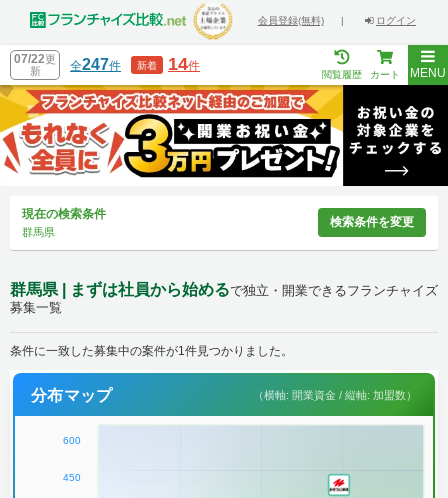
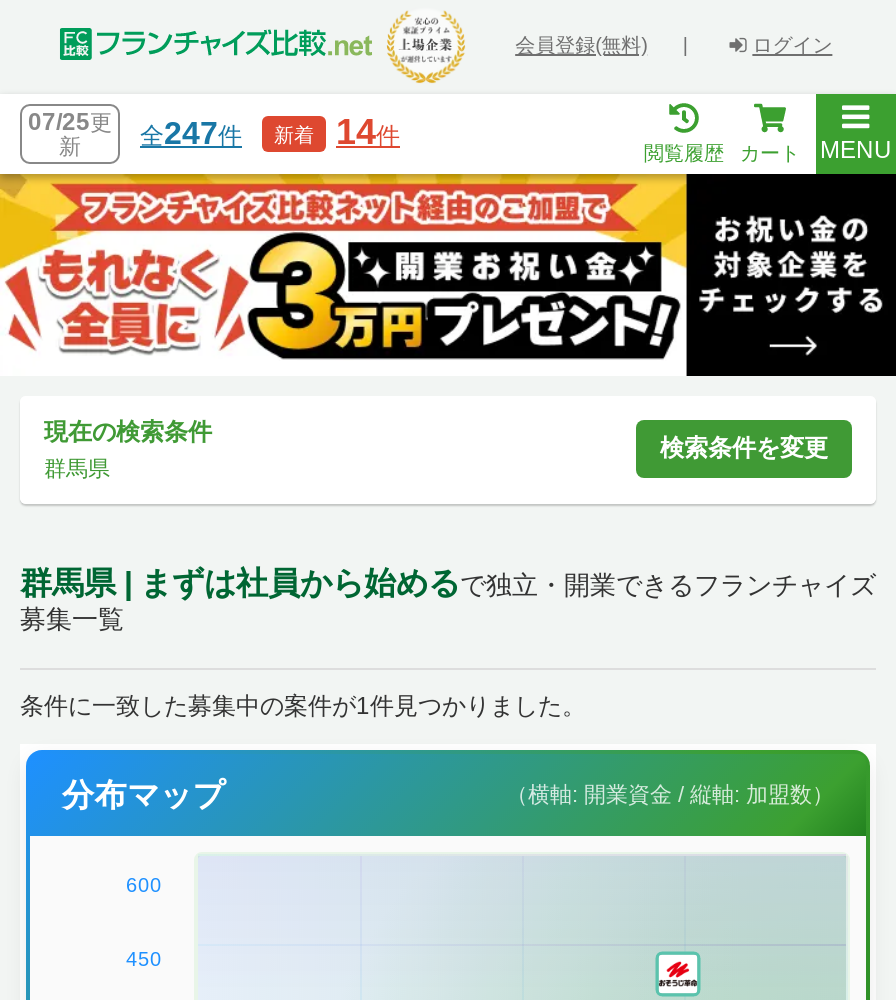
[14,52,200,74] 07/22更 全247件 新着 14件 -> [28,108,400,152] 07/25更 全247件 新着 14件

